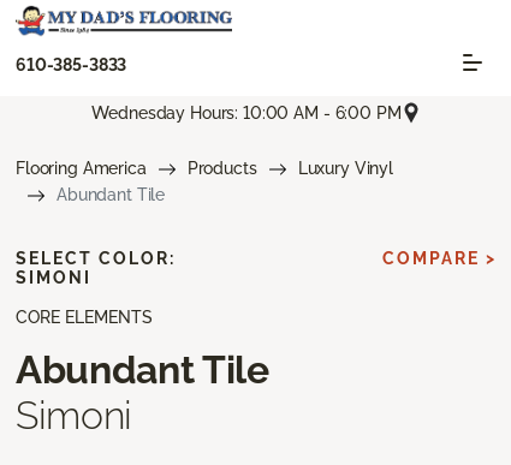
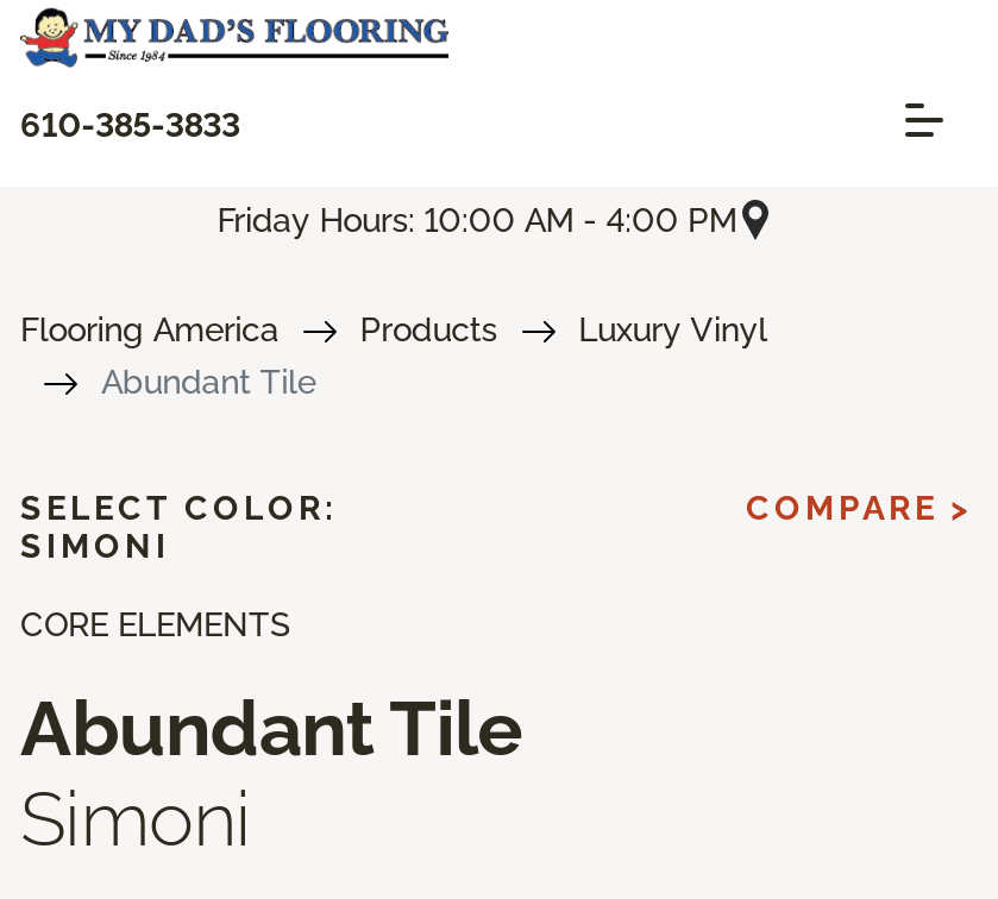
[92,103,401,122] Wednesday Hours: 10:00 AM - 6:00 PM -> [217,200,737,238] Friday Hours: 10:00 AM - 4:00 PM

